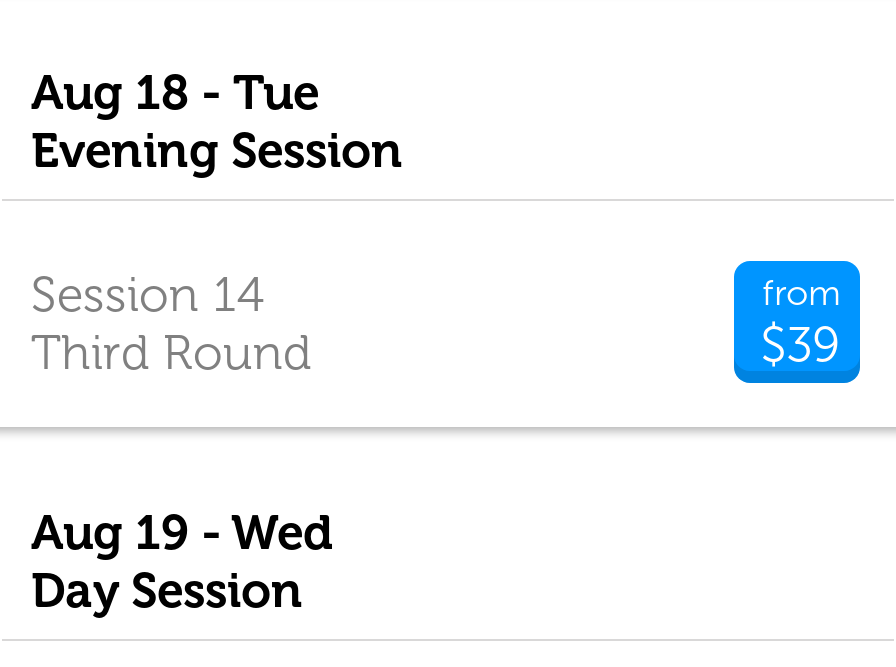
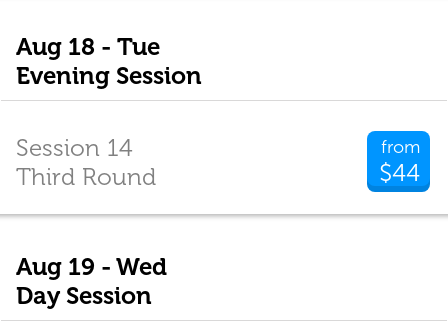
[760,315,840,373] $39 -> [379,158,420,187] $44

